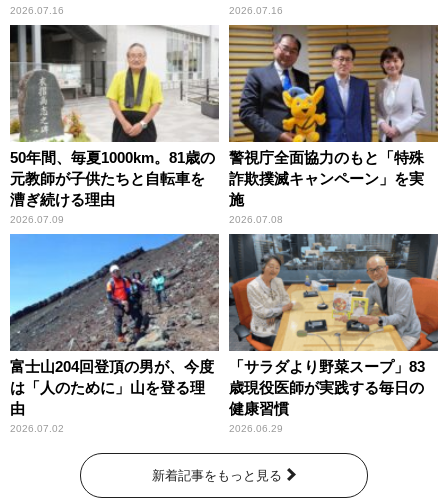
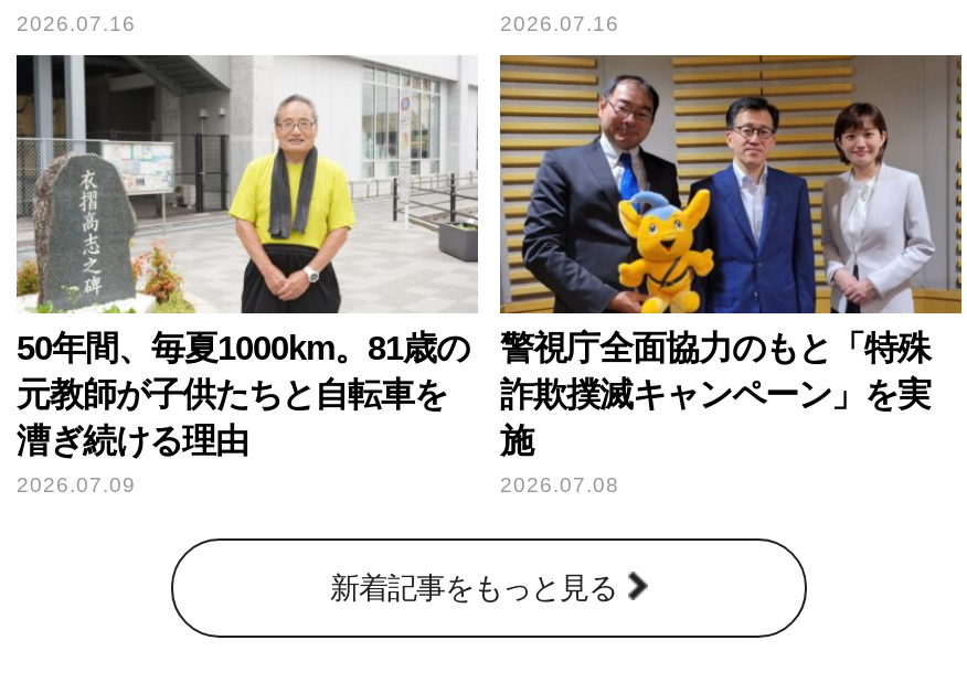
[9,233,220,434] [image] | 富士山204回登頂の男が、今度 | は「人のために」山を登る理 | 由 | 2026.07.02 -> none
[228,233,438,434] [image] | 「サラダより野菜スープ」83 | 歳現役医師が実践する毎日の | 健康習慣 | 2026.06.29 -> none

